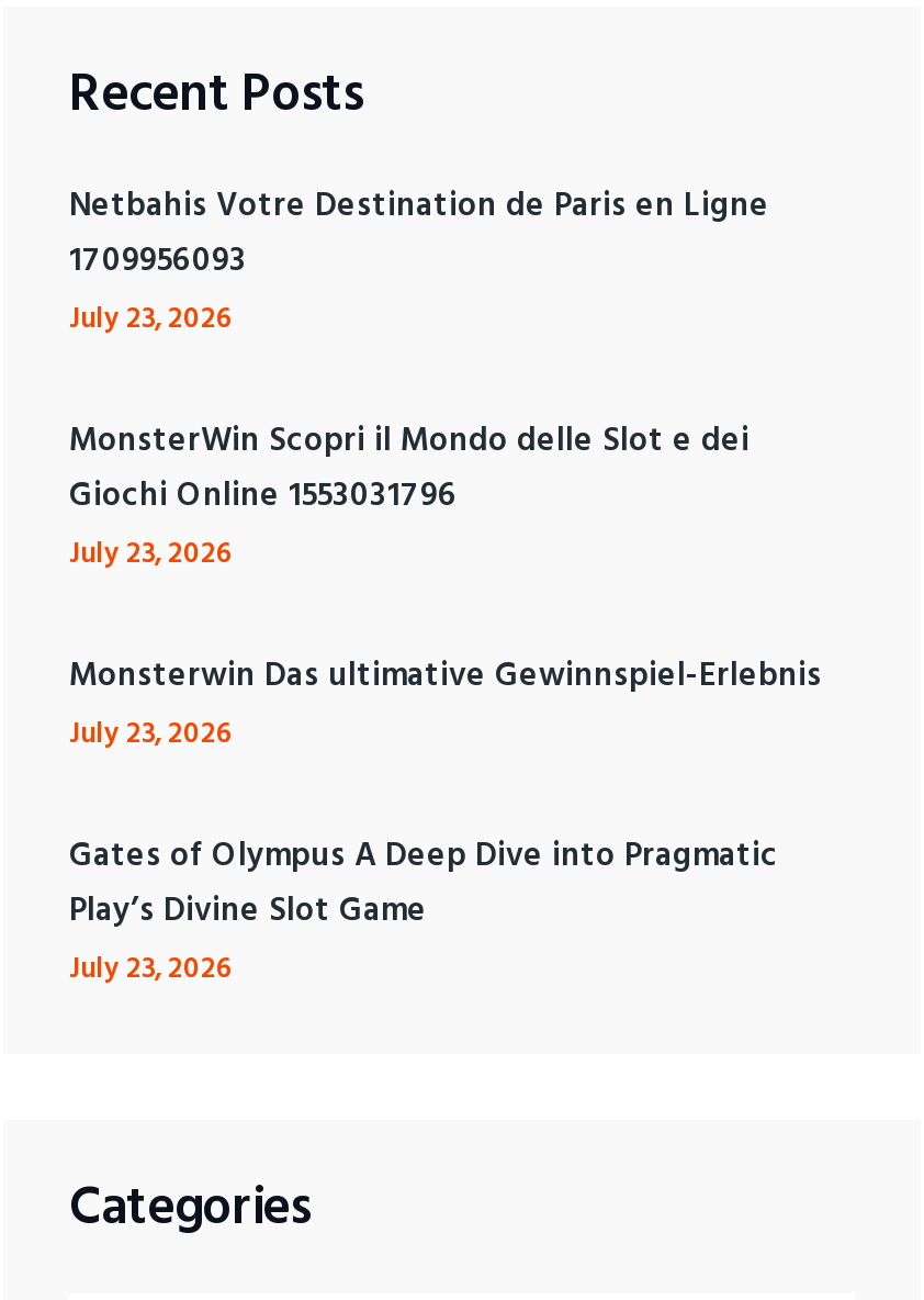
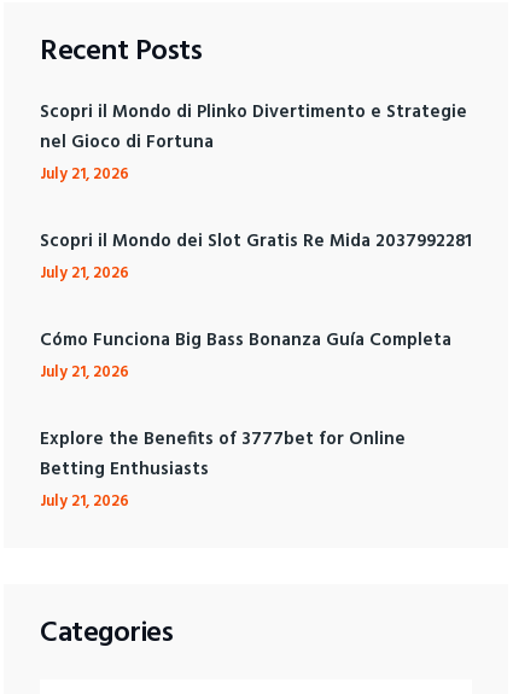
[69,180,769,343] Netbahis Votre Destination de Paris en Ligne | 1709956093 | July 23, 2026 -> [40,98,467,187] Scopri il Mondo di Plinko Divertimento e Strategie | nel Gioco di Fortuna | July 21, 2026
[69,415,750,578] MonsterWin Scopri il Mondo delle Slot e dei | Giochi Online 1553031796 | July 23, 2026 -> [40,227,472,286] Scopri il Mondo dei Slot Gratis Re Mida 2037992281 | July 21, 2026
[69,650,822,758] Monsterwin Das ultimative Gewinnspiel-Erlebnis | July 23, 2026 -> [40,326,451,385] Cómo Funciona Big Bass Bonanza Guía Completa | July 21, 2026
[69,830,778,993] Gates of Olympus A Deep Dive into Pragmatic | Play’s Divine Slot Game | July 23, 2026 -> [40,425,406,514] Explore the Benefits of 3777bet for Online | Betting Enthusiasts | July 21, 2026

